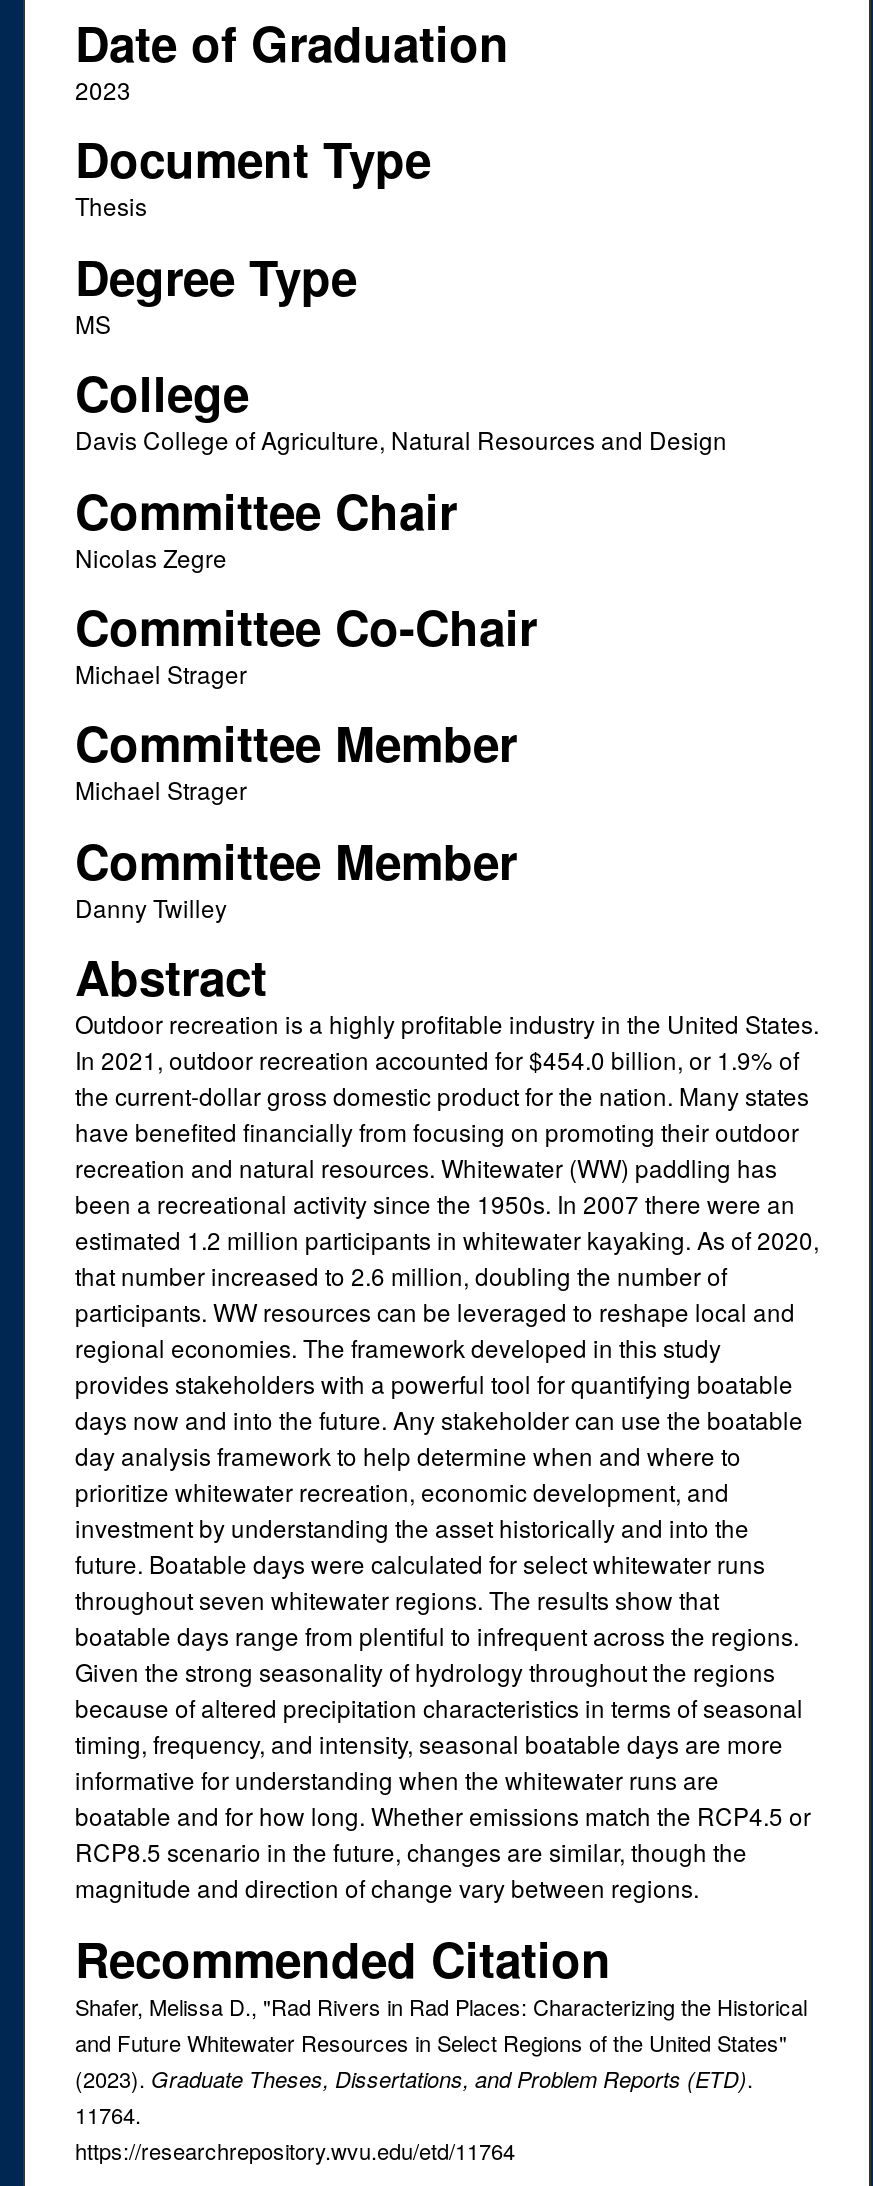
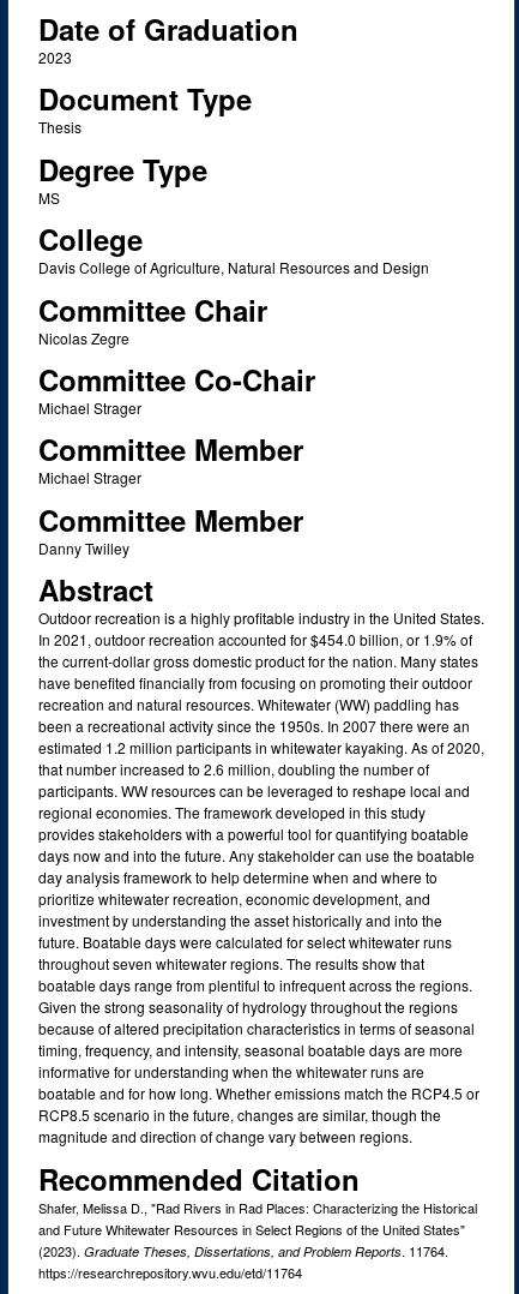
[75,2061,753,2129] (2023). Graduate Theses, Dissertations, and Problem Reports (ETD). | 11764. -> [38,1241,448,1260] (2023). Graduate Theses, Dissertations, and Problem Reports. 11764.

